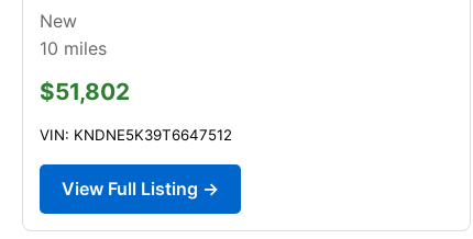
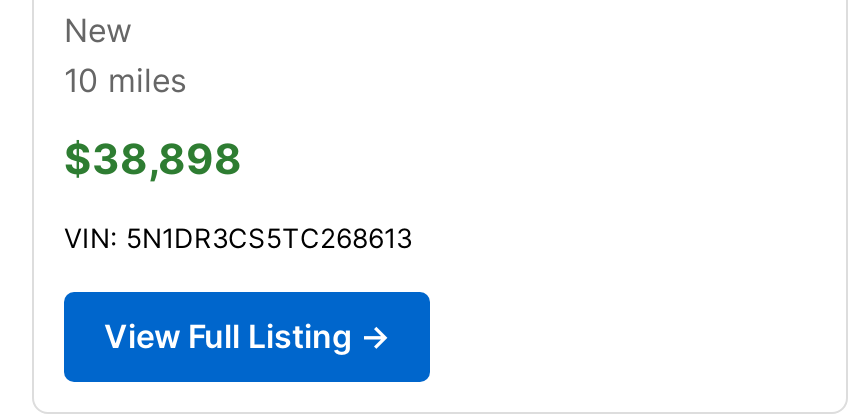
[40,78,130,105] $51,802 -> [64,134,242,184] $38,898
[40,126,232,144] VIN: KNDNE5K39T6647512 -> [64,222,412,254] VIN: 5N1DR3CS5TC268613

